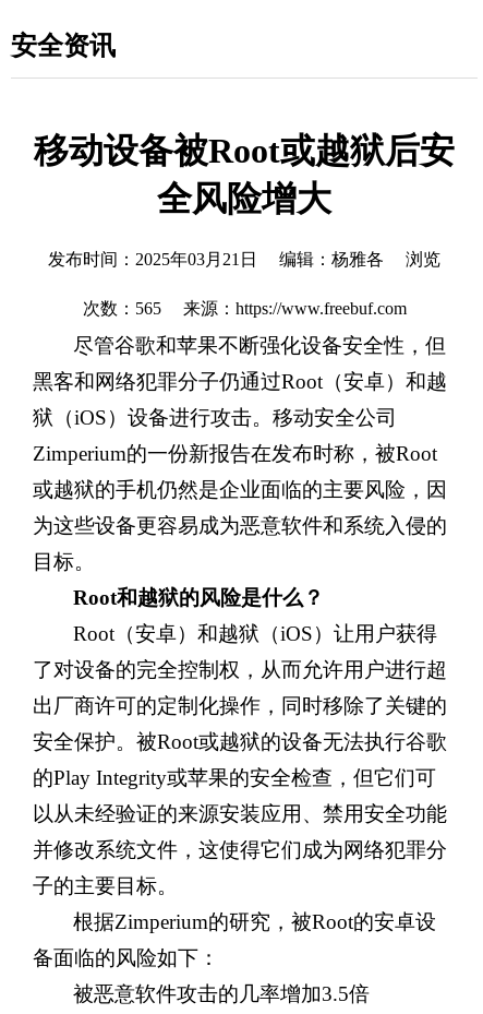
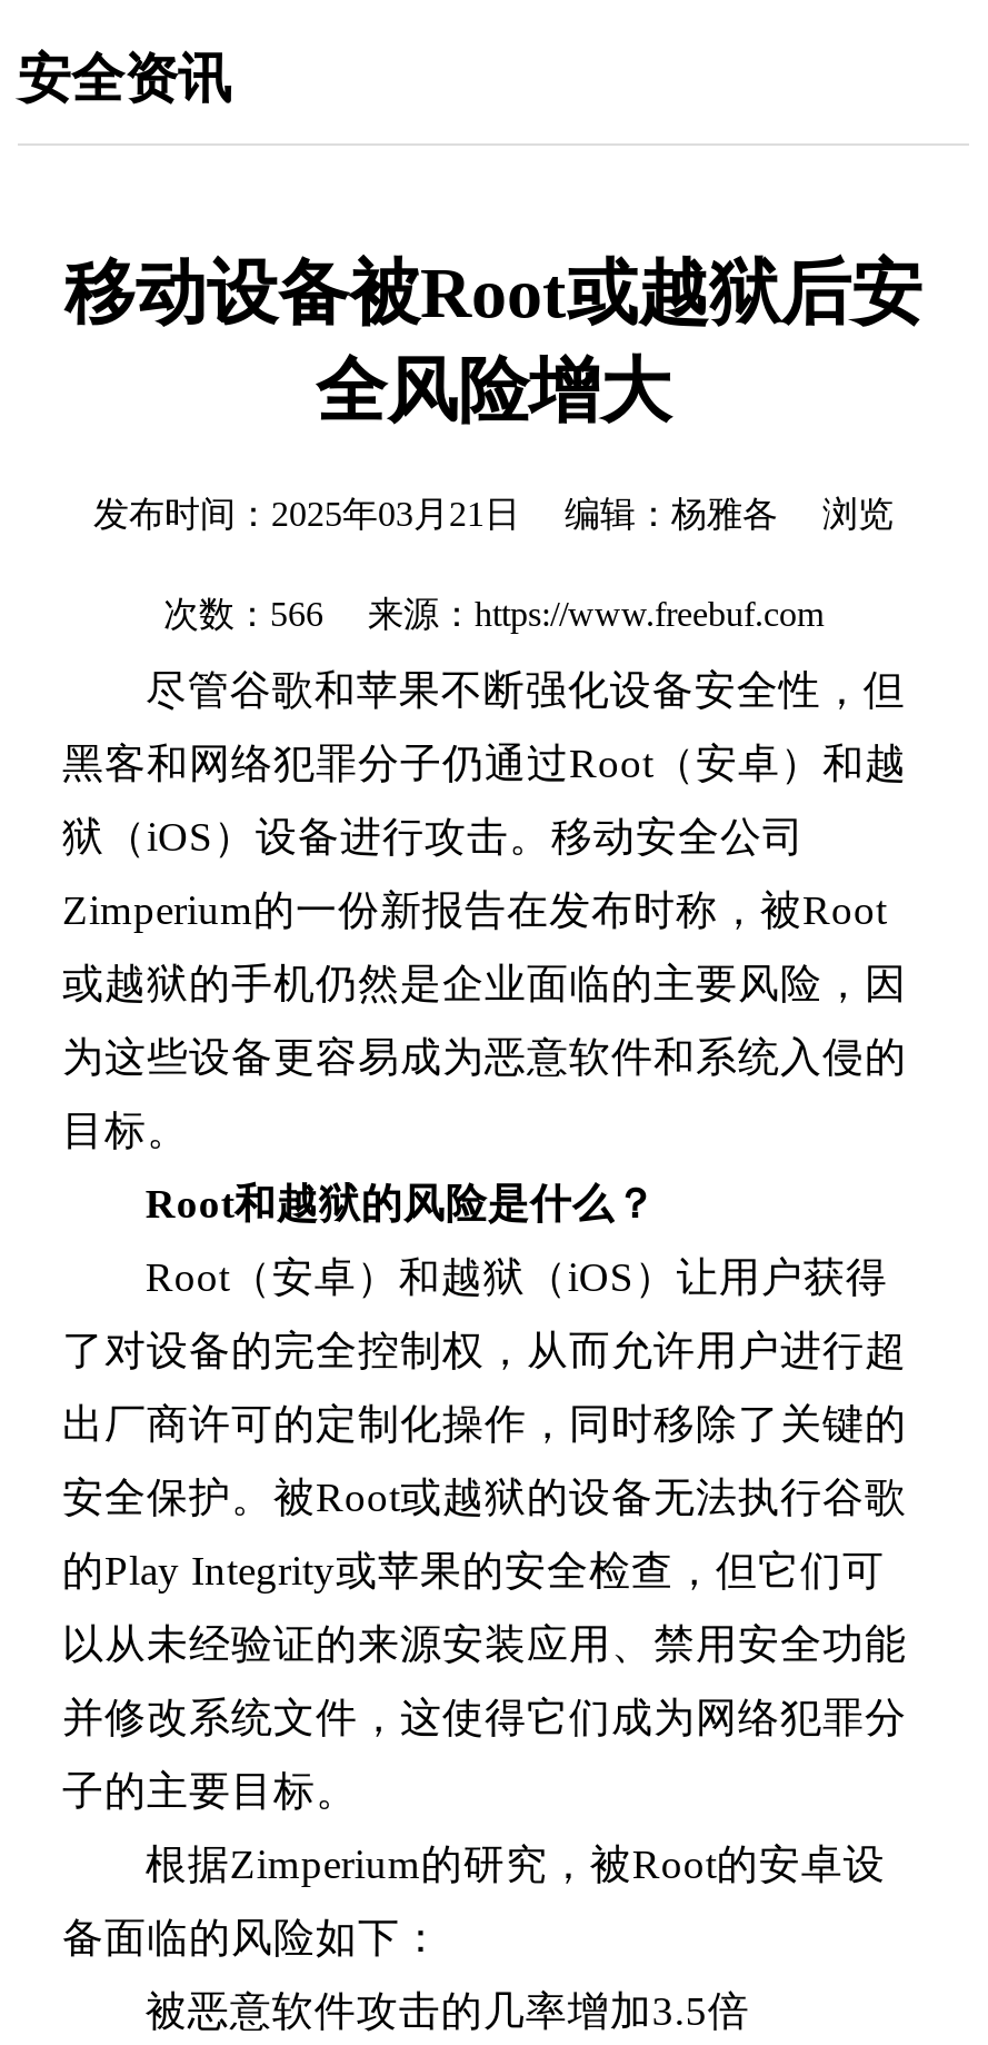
[82,299,406,318] 次数：565来源：https://www.freebuf.com -> [163,595,824,633] 次数：566来源：https://www.freebuf.com

